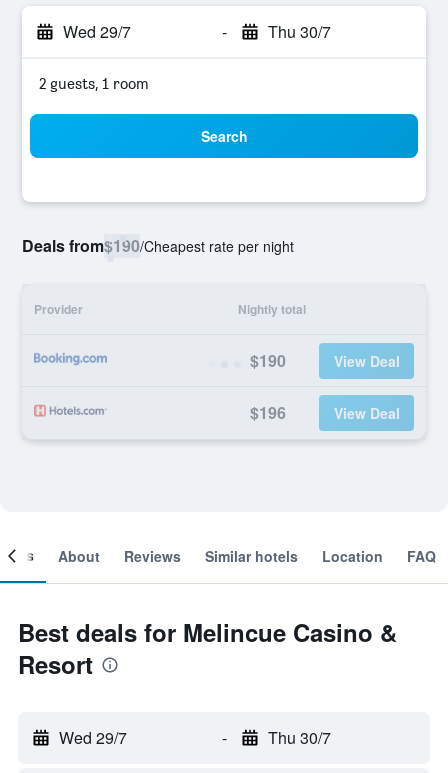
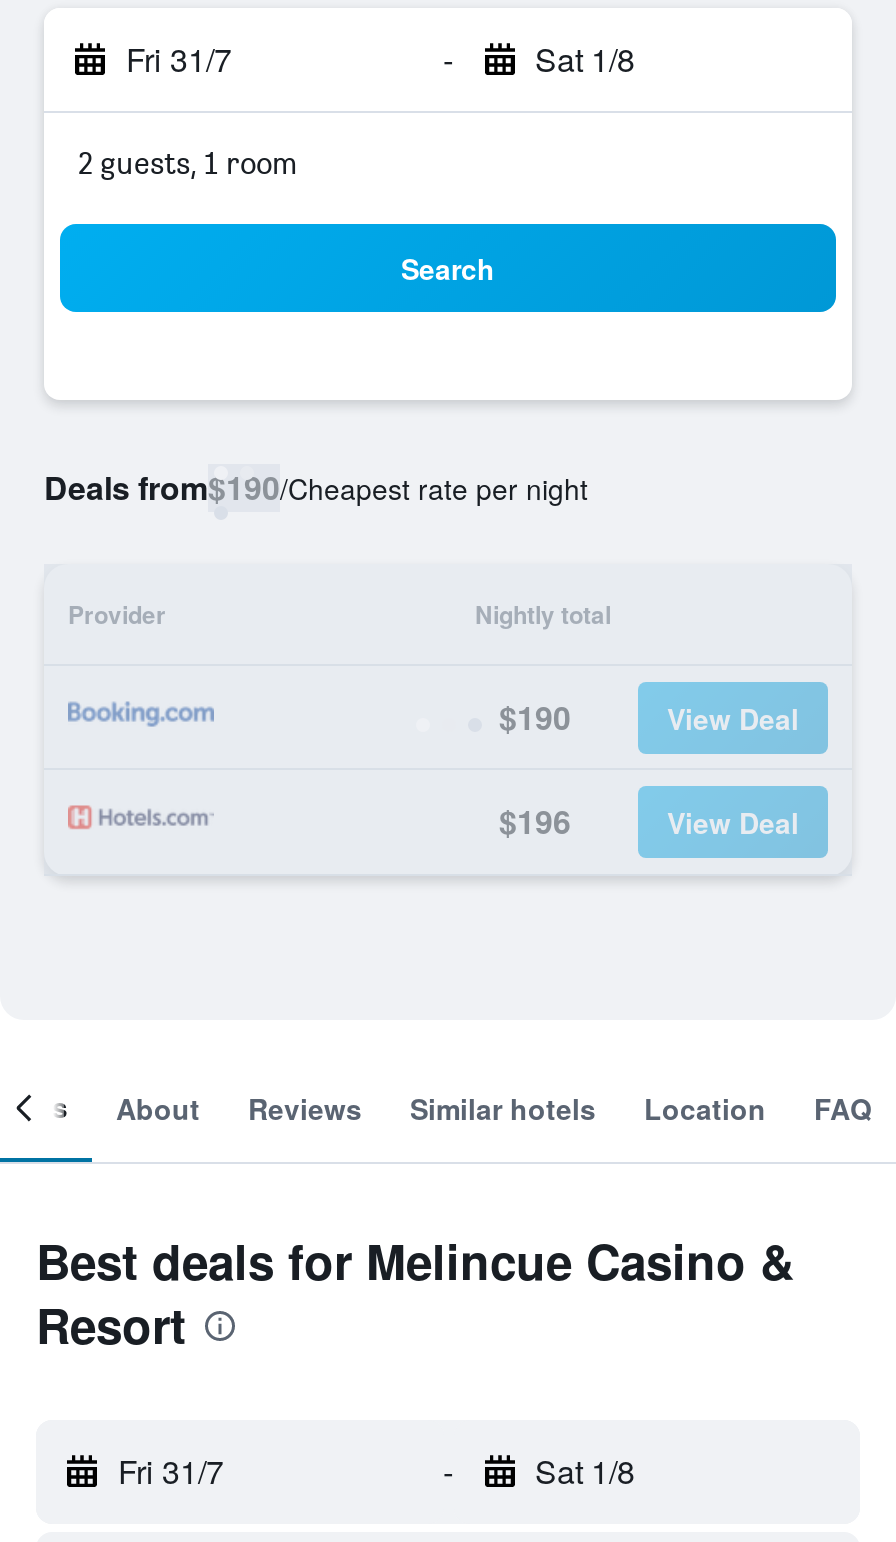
[63,20,131,43] Wed 29/7 -> [126,36,232,82] Fri 31/7
[267,20,330,43] Thu 30/7 -> [535,36,635,82] Sat 1/8
[59,726,127,749] Wed 29/7 -> [118,1448,224,1494] Fri 31/7
[267,726,330,749] Thu 30/7 -> [535,1448,635,1494] Sat 1/8

